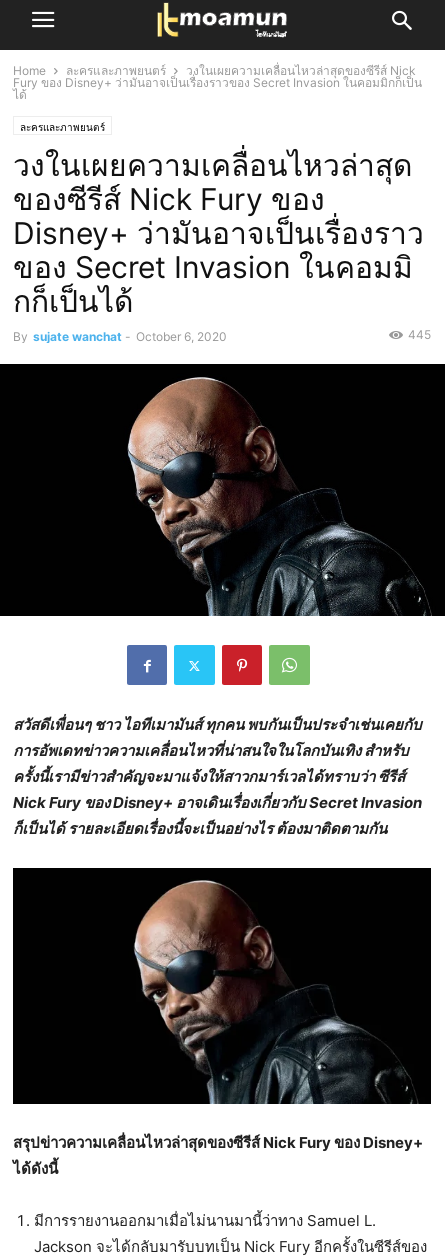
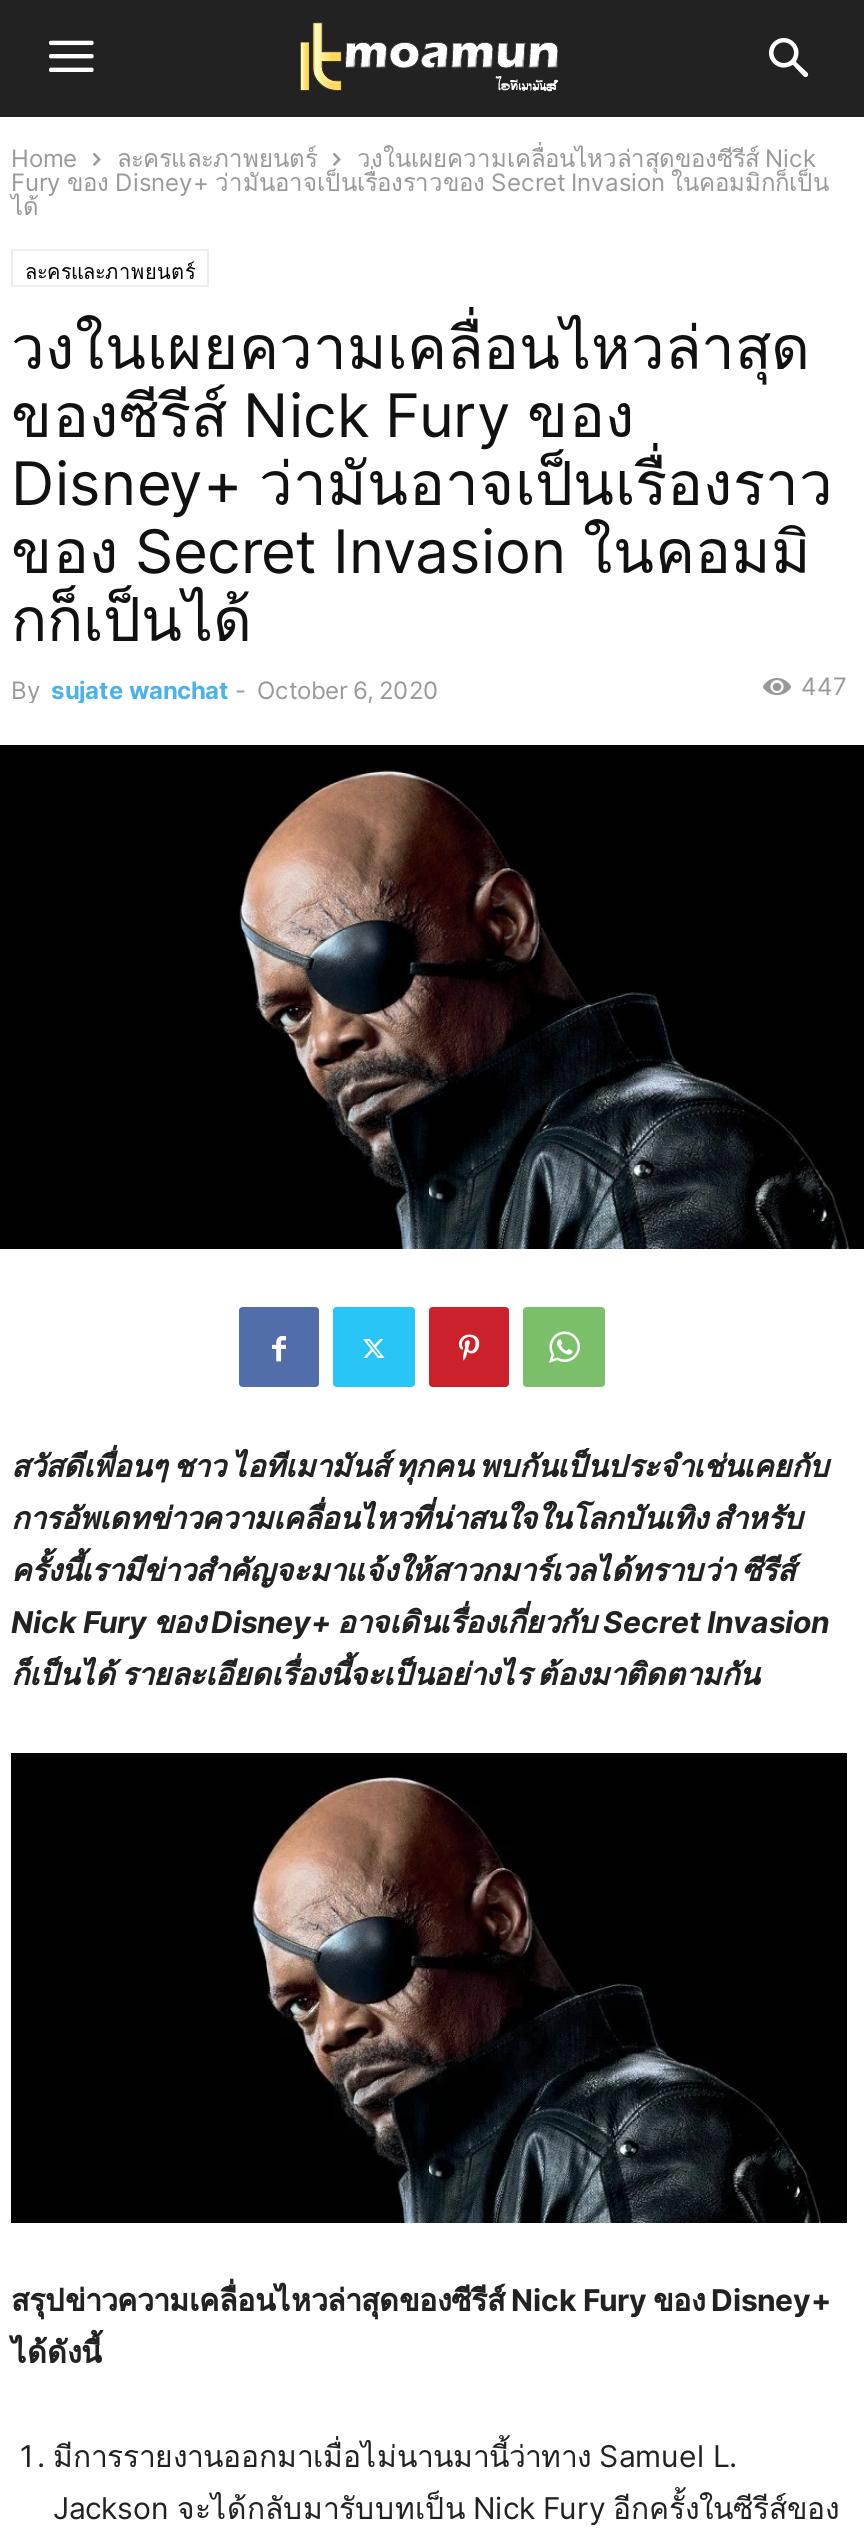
[408,327,431,342] 445 -> [801,671,847,701] 447

